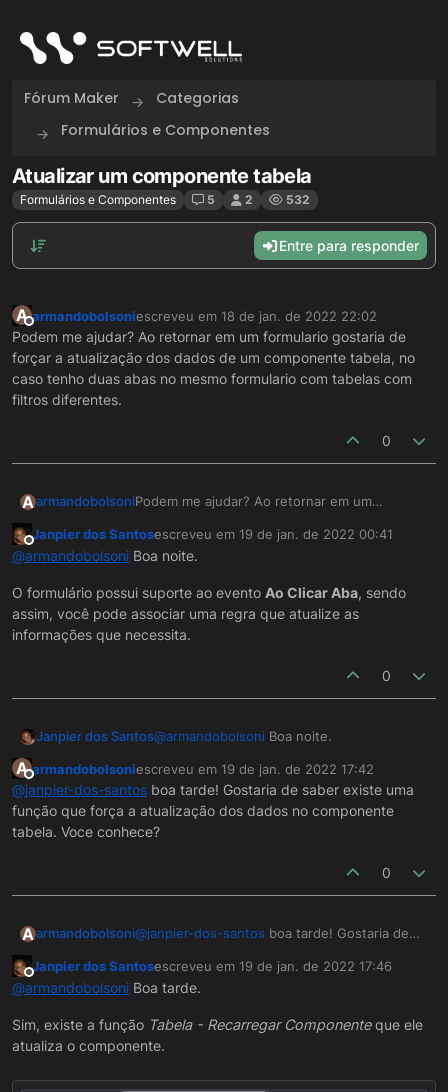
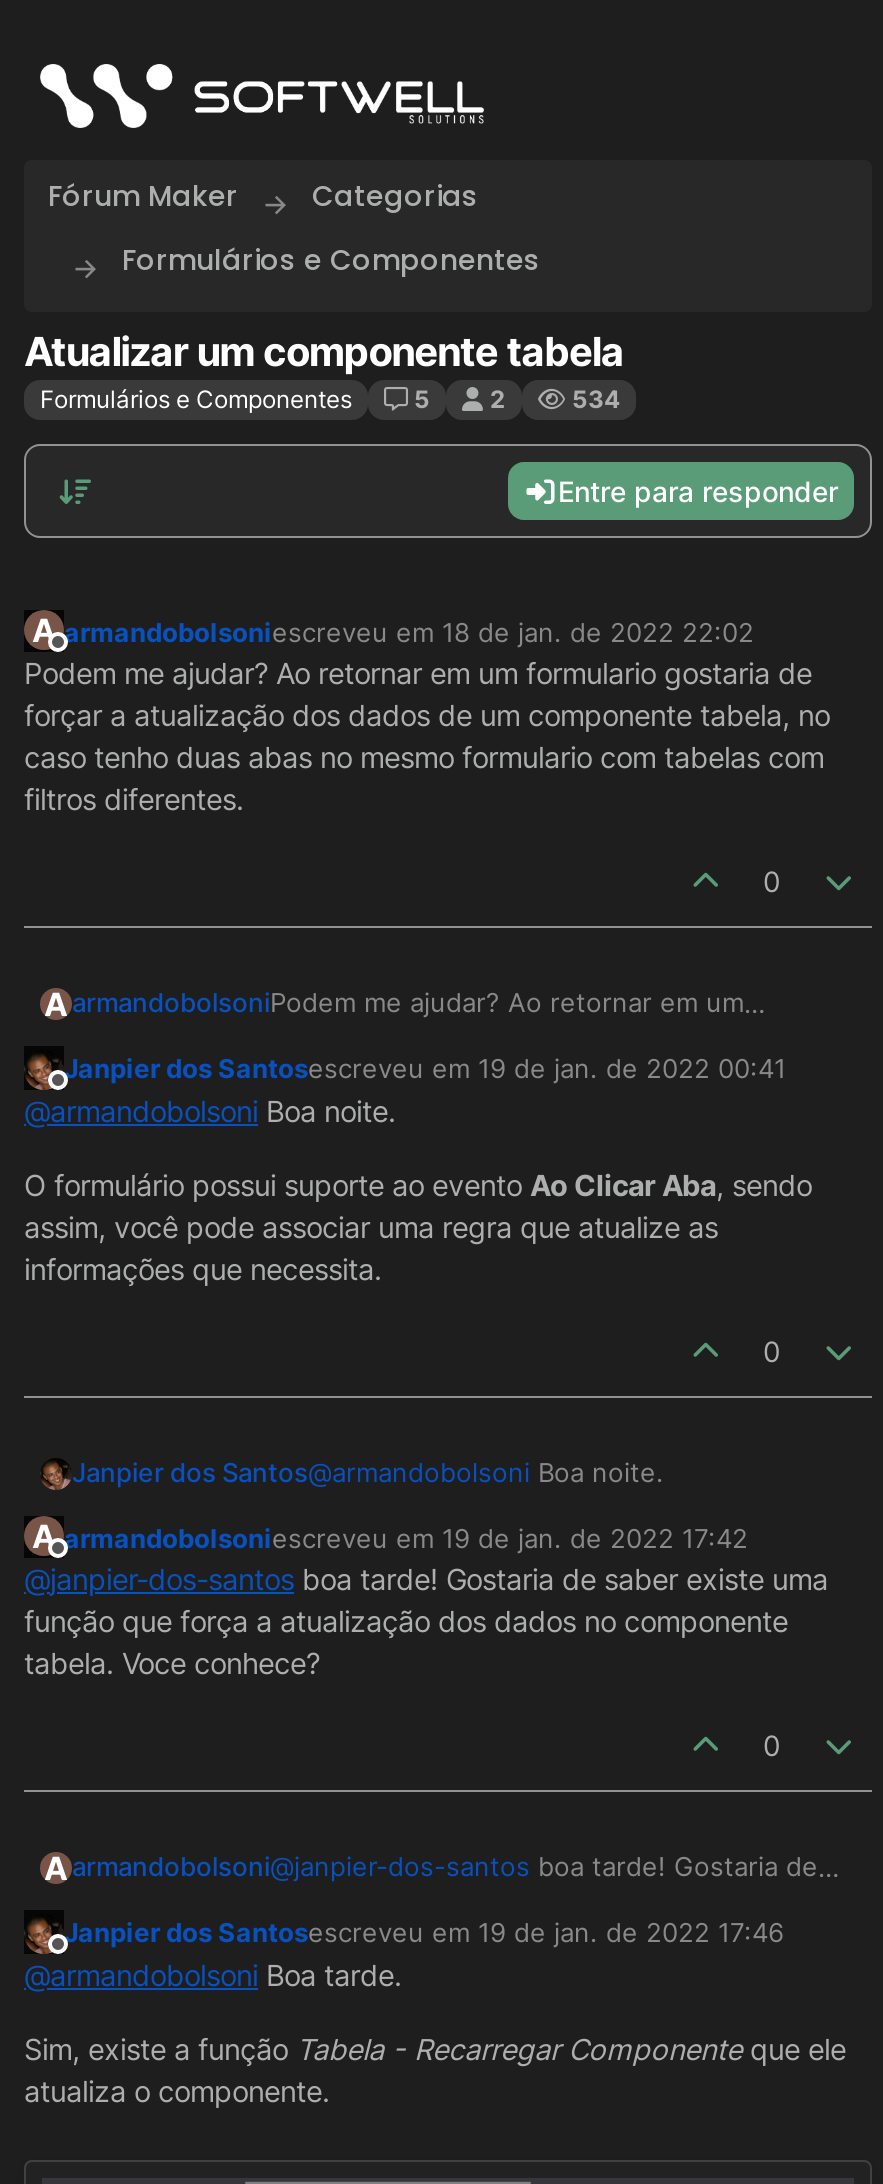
[286,192,310,207] 532 -> [572,384,620,414] 534

